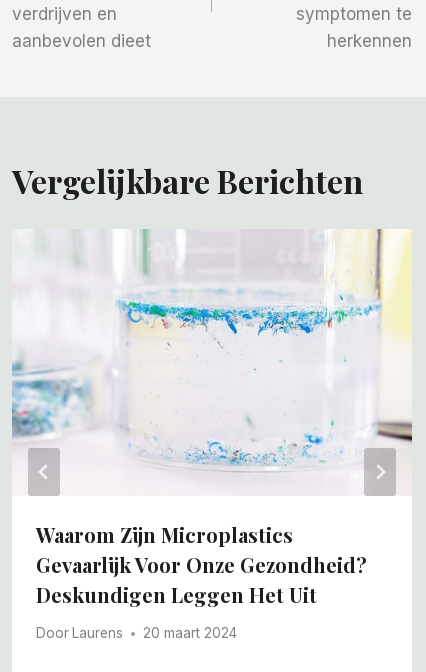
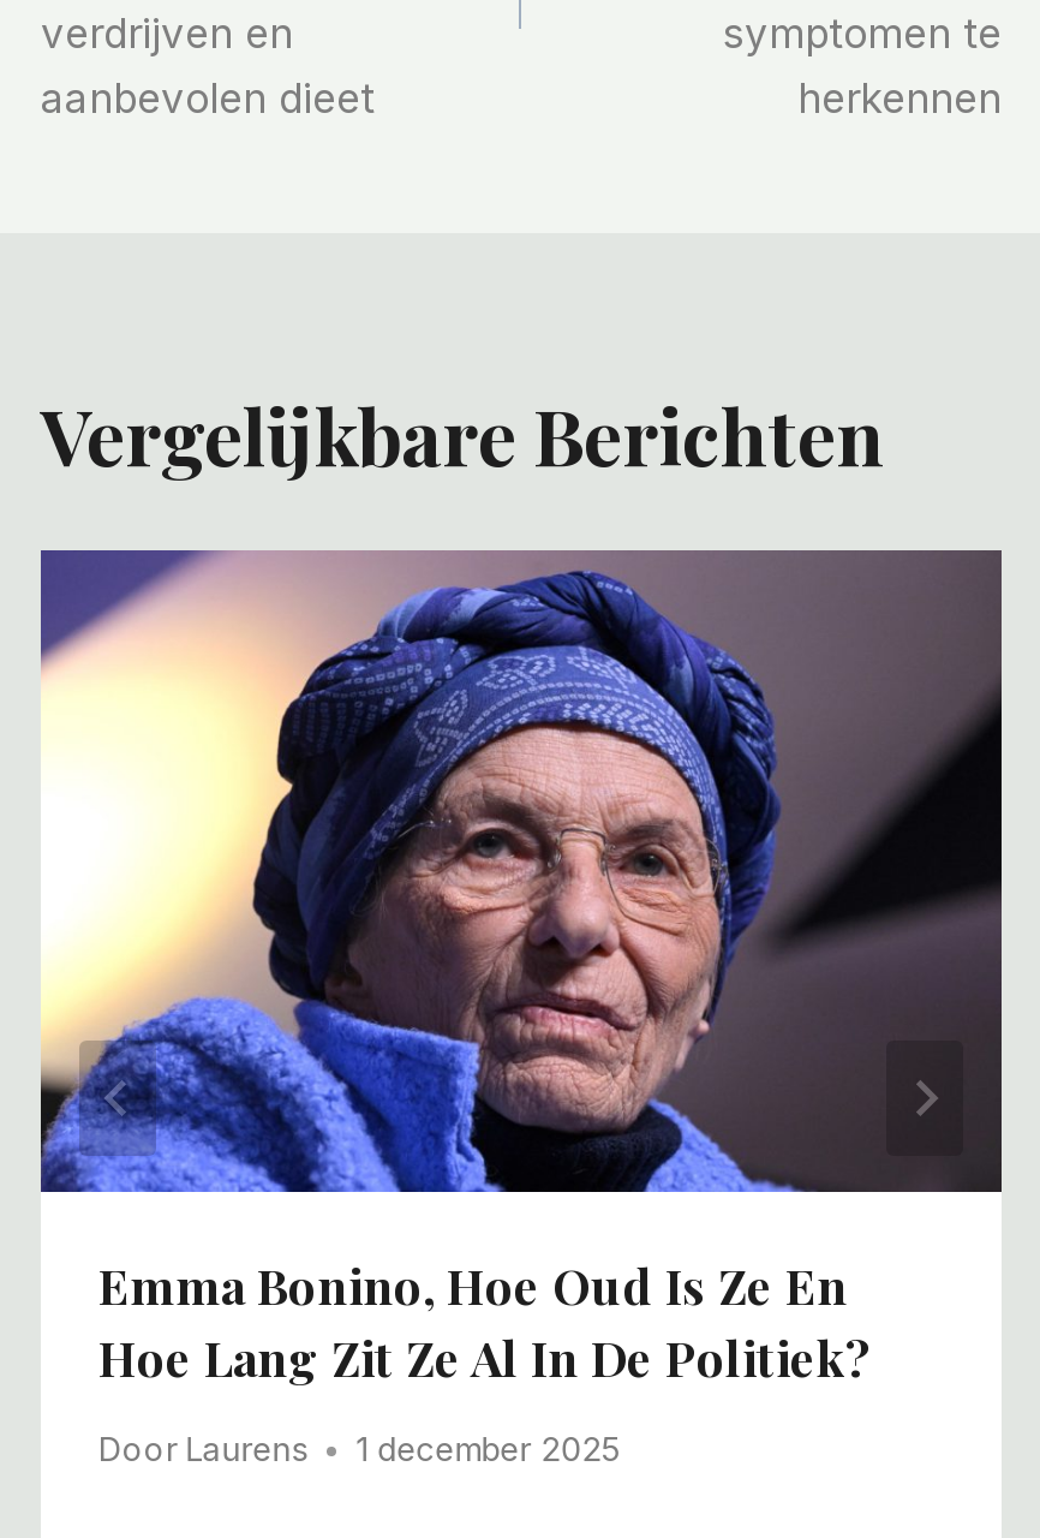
[11,229,412,607] [image] | Waarom Zijn Microplastics | Gevaarlijk Voor Onze Gezondheid? | Deskundigen Leggen Het Uit -> [38,548,1004,1388] [image] | Emma Bonino, Hoe Oud Is Ze En | Hoe Lang Zit Ze Al In De Politiek?
[36,625,237,641] Door Laurens 20 maart 2024 -> [98,1430,620,1469] Door Laurens 1 december 2025

